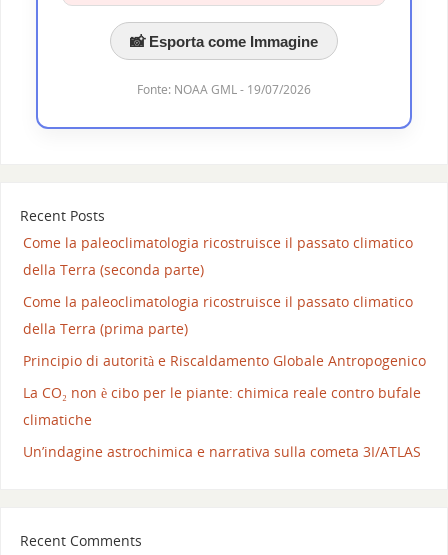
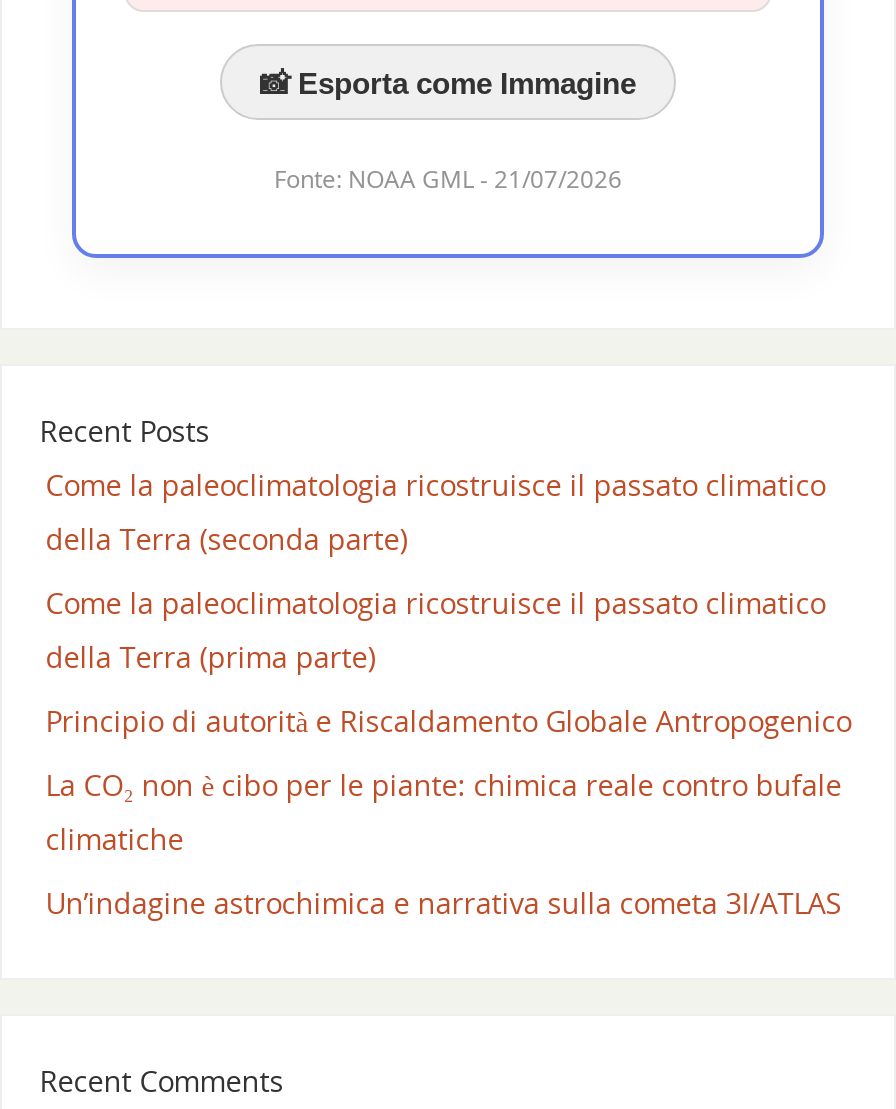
[137,81,311,98] Fonte: NOAA GML - 19/07/2026 -> [274,162,622,196] Fonte: NOAA GML - 21/07/2026

